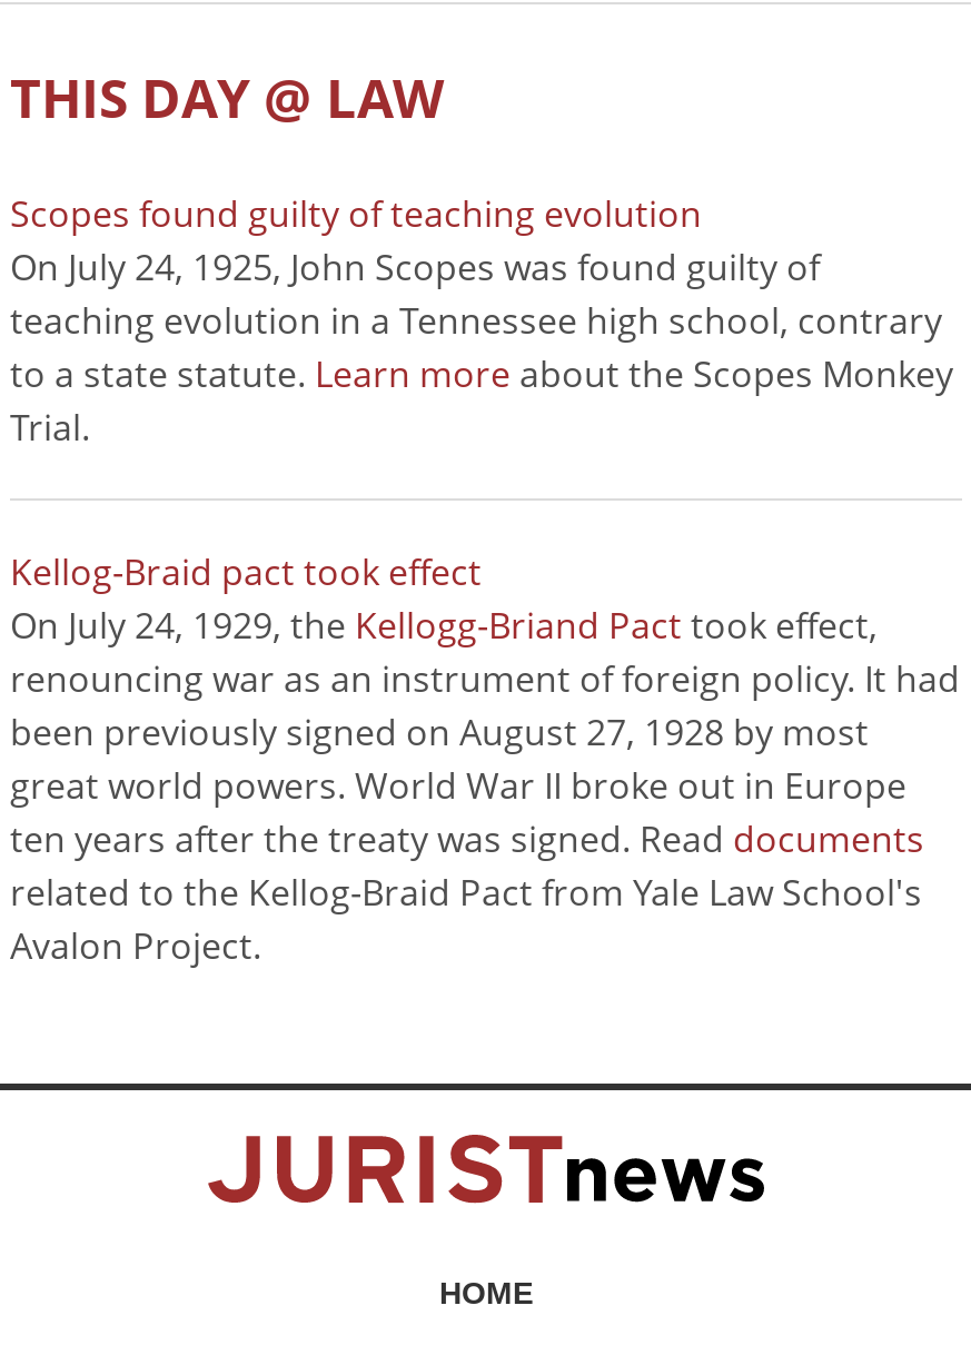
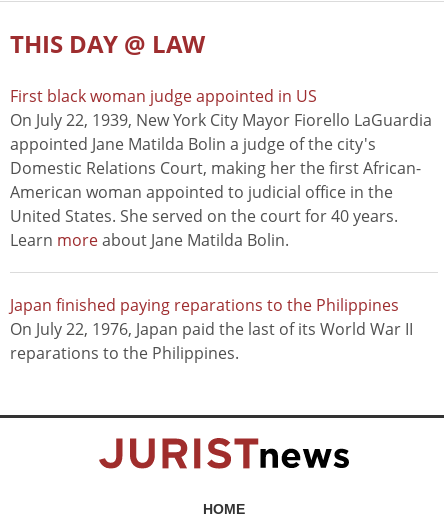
[10,189,953,452] Scopes found guilty of teaching evolution | On July 24, 1925, John Scopes was found guilty of | teaching evolution in a Tennessee high school, contrary | to a state statute. Learn more about the Scopes Monkey | Trial. -> [10,85,432,251] First black woman judge appointed in US | On July 22, 1939, New York City Mayor Fiorello LaGuardia | appointed Jane Matilda Bolin a judge of the city's | Domestic Relations Court, making her the first African- | American woman appointed to judicial office in the | United States. She served on the court for 40 years. | Learn more about Jane Matilda Bolin.
[10,547,960,970] Kellog-Braid pact took effect | On July 24, 1929, the Kellogg-Briand Pact took effect, | renouncing war as an instrument of foreign policy. It had | been previously signed on August 27, 1928 by most | great world powers. World War II broke out in Europe | ten years after the treaty was signed. Read documents | related to the Kellog-Braid Pact from Yale Law School's | Avalon Project. -> [10,294,413,364] Japan finished paying reparations to the Philippines | On July 22, 1976, Japan paid the last of its World War II | reparations to the Philippines.

